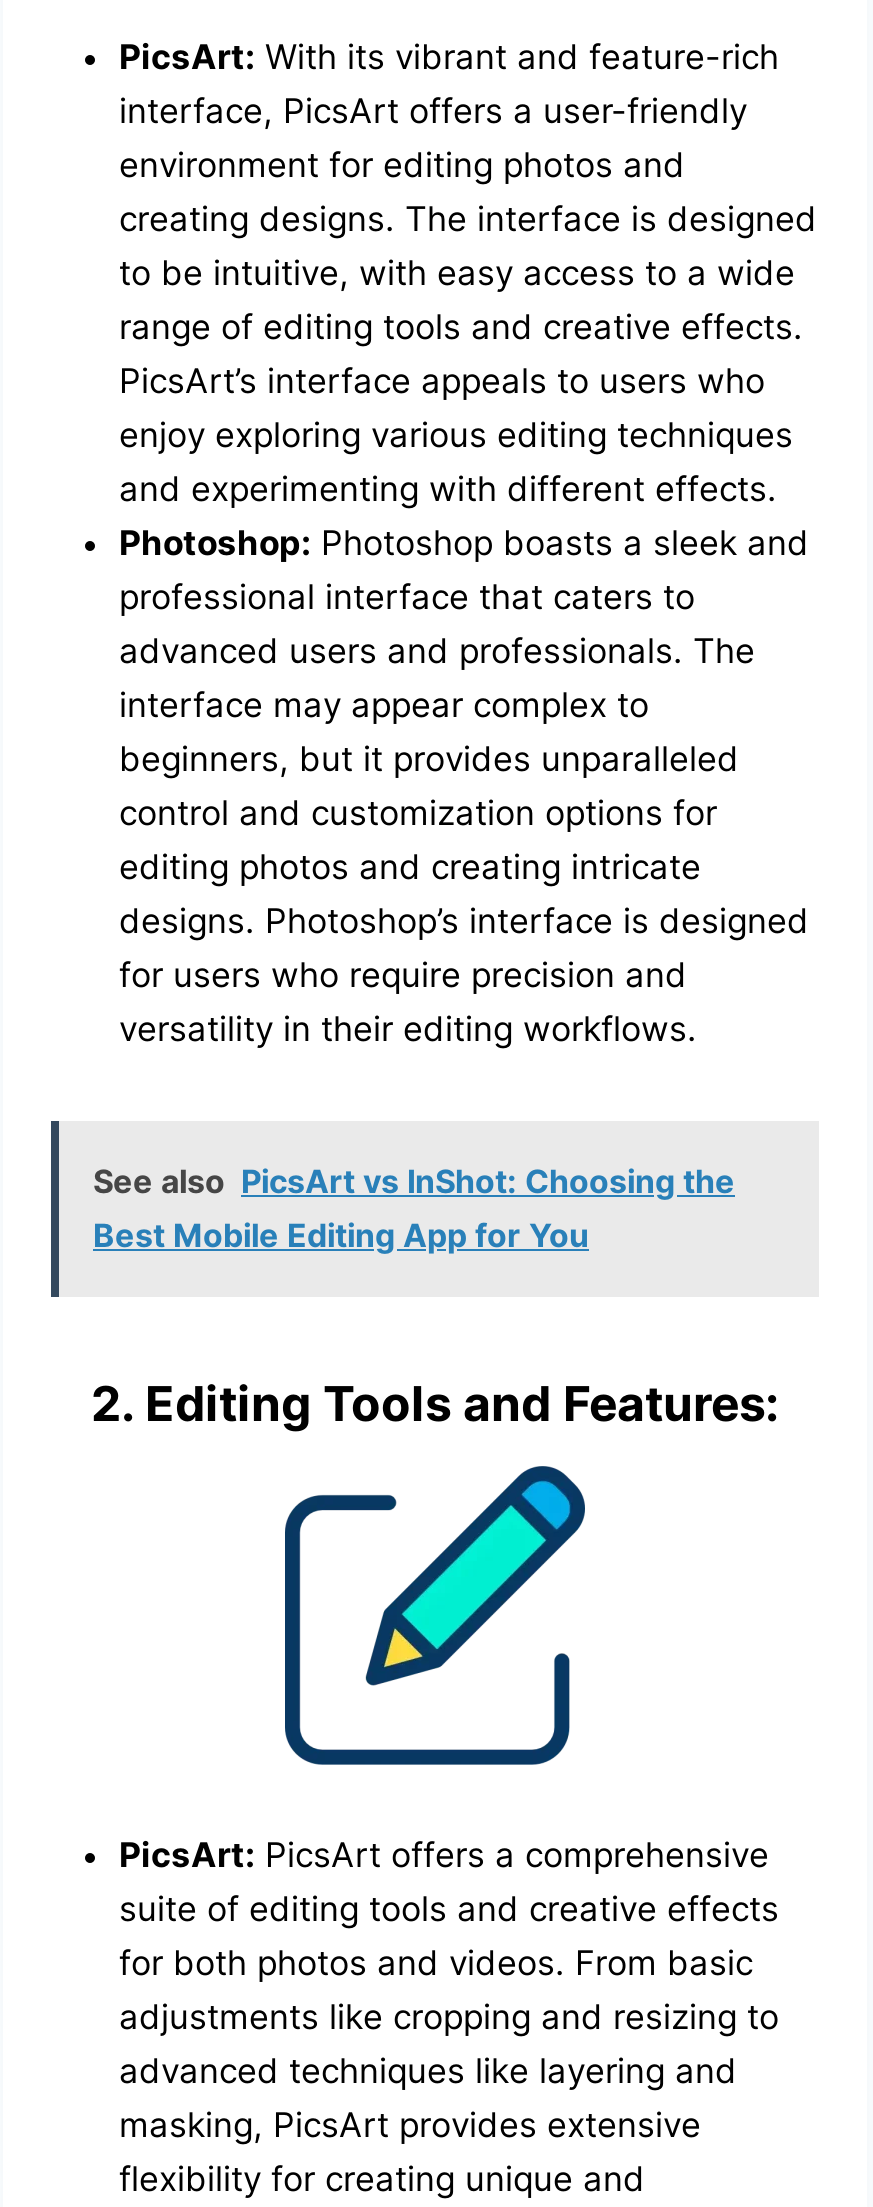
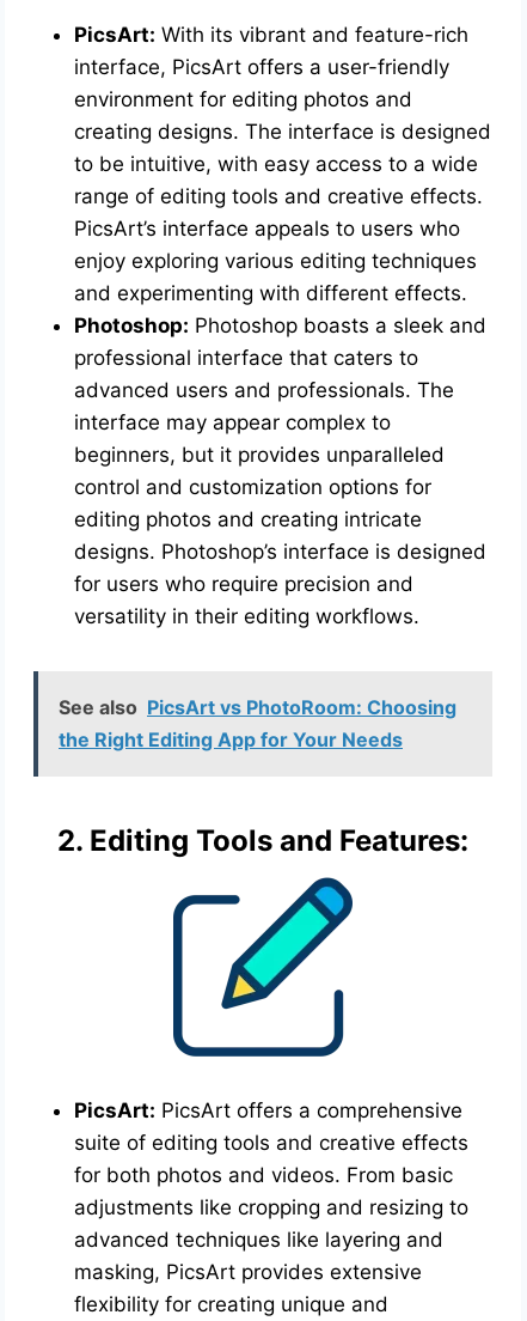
[93,1161,735,1255] See also PicsArt vs InShot: Choosing the | Best Mobile Editing App for You -> [59,695,456,751] See also PicsArt vs PhotoRoom: Choosing | the Right Editing App for Your Needs

